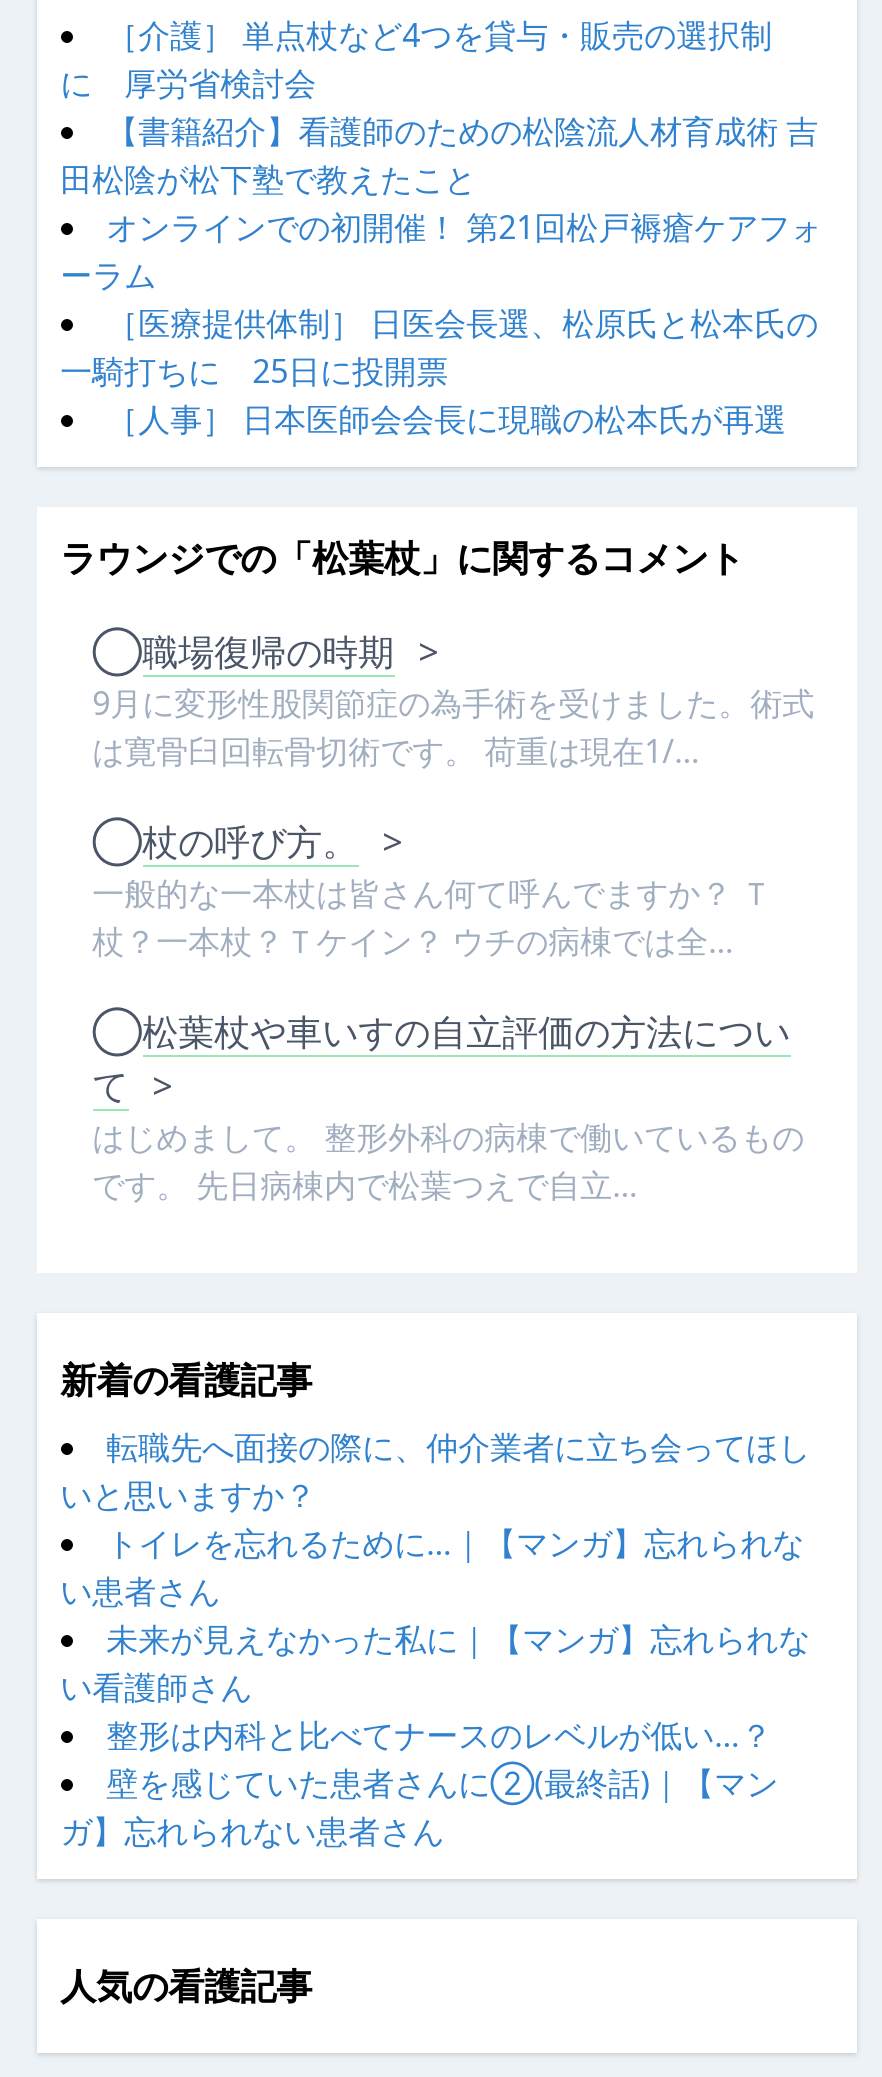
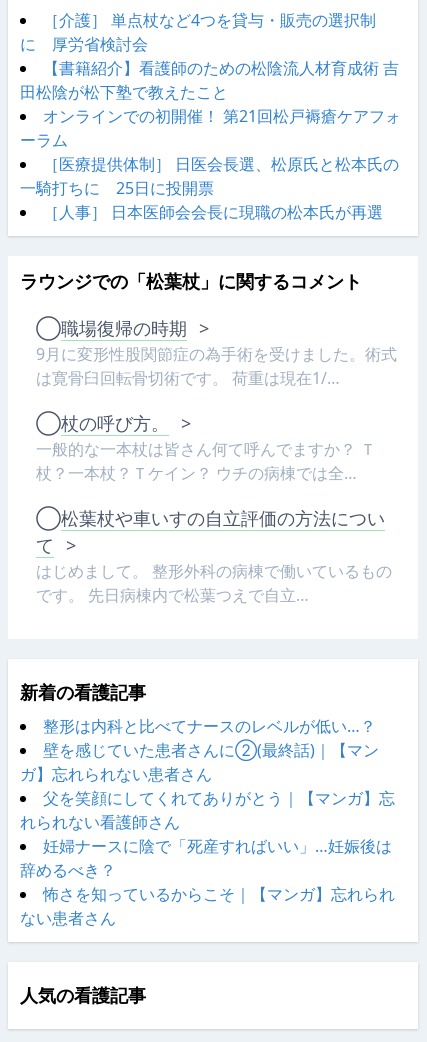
[60,1424,810,1708] 転職先へ面接の際に、仲介業者に立ち会ってほし | いと思いますか？ | トイレを忘れるために…｜【マンガ】忘れられな | い患者さん | 未来が見えなかった私に｜【マンガ】忘れられな | い看護師さん -> none
moved [60,1712,772,1852] -> [20,715,376,785]: 整形は内科と比べてナースのレベルが低い…？ | ガ】忘れられない患者さん
none -> [20,787,395,929] 父を笑顔にしてくれてありがとう｜【マンガ】忘 | れられない看護師さん | 妊婦ナースに陰で「死産すればいい」…妊娠後は | 辞めるべき？ | 怖さを知っているからこそ｜【マンガ】忘れられ | ない患者さん

